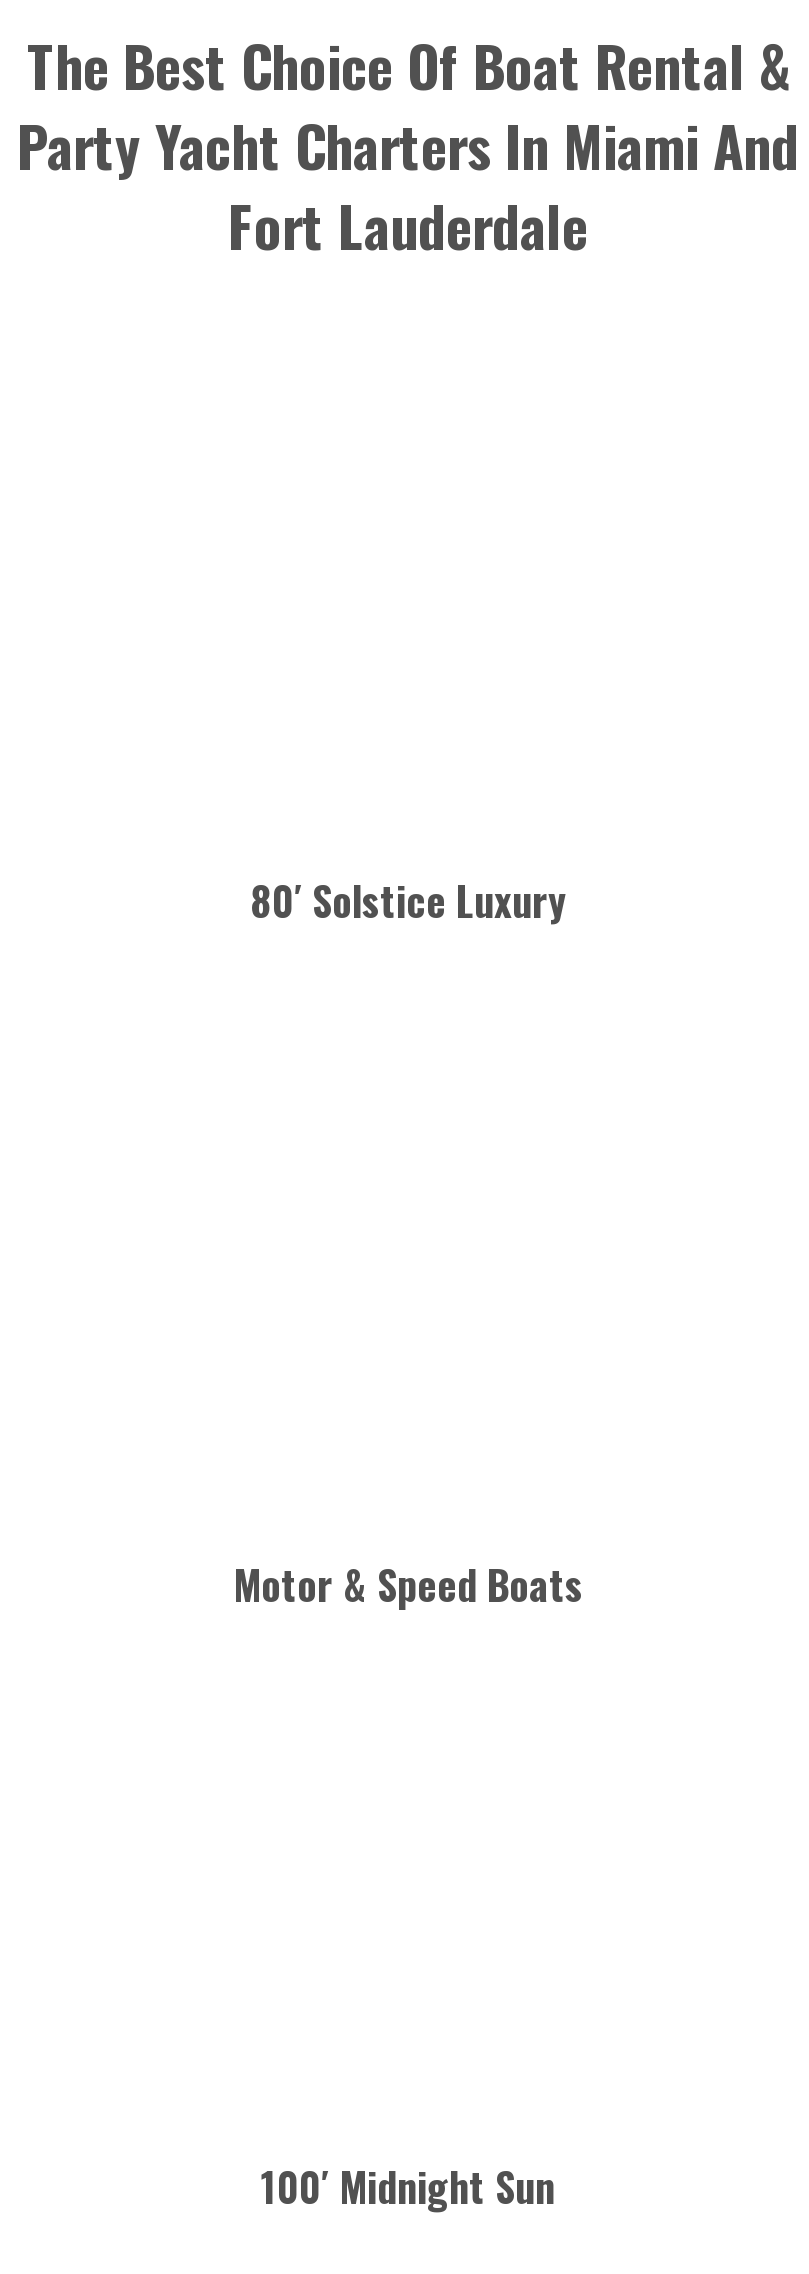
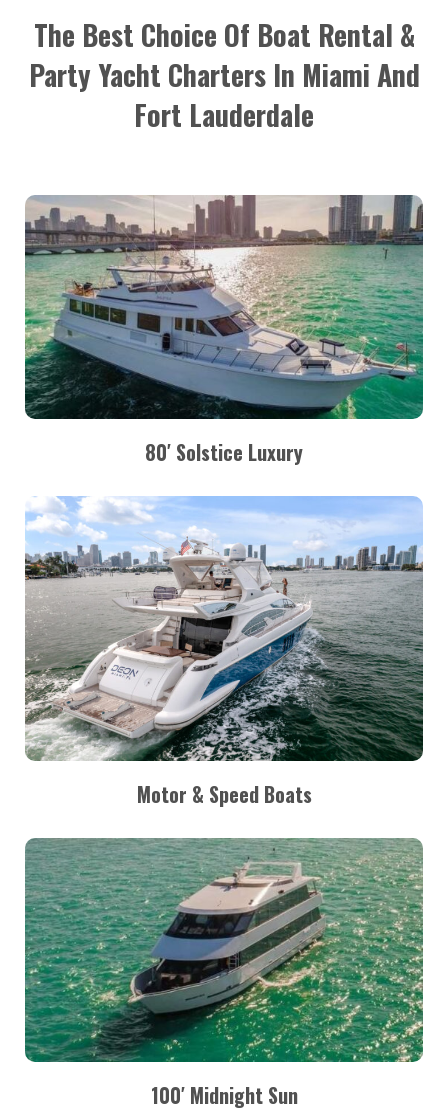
none -> [24,194,424,420] [image]
none -> [24,495,424,762] [image]
none -> [24,837,424,1063] [image]

